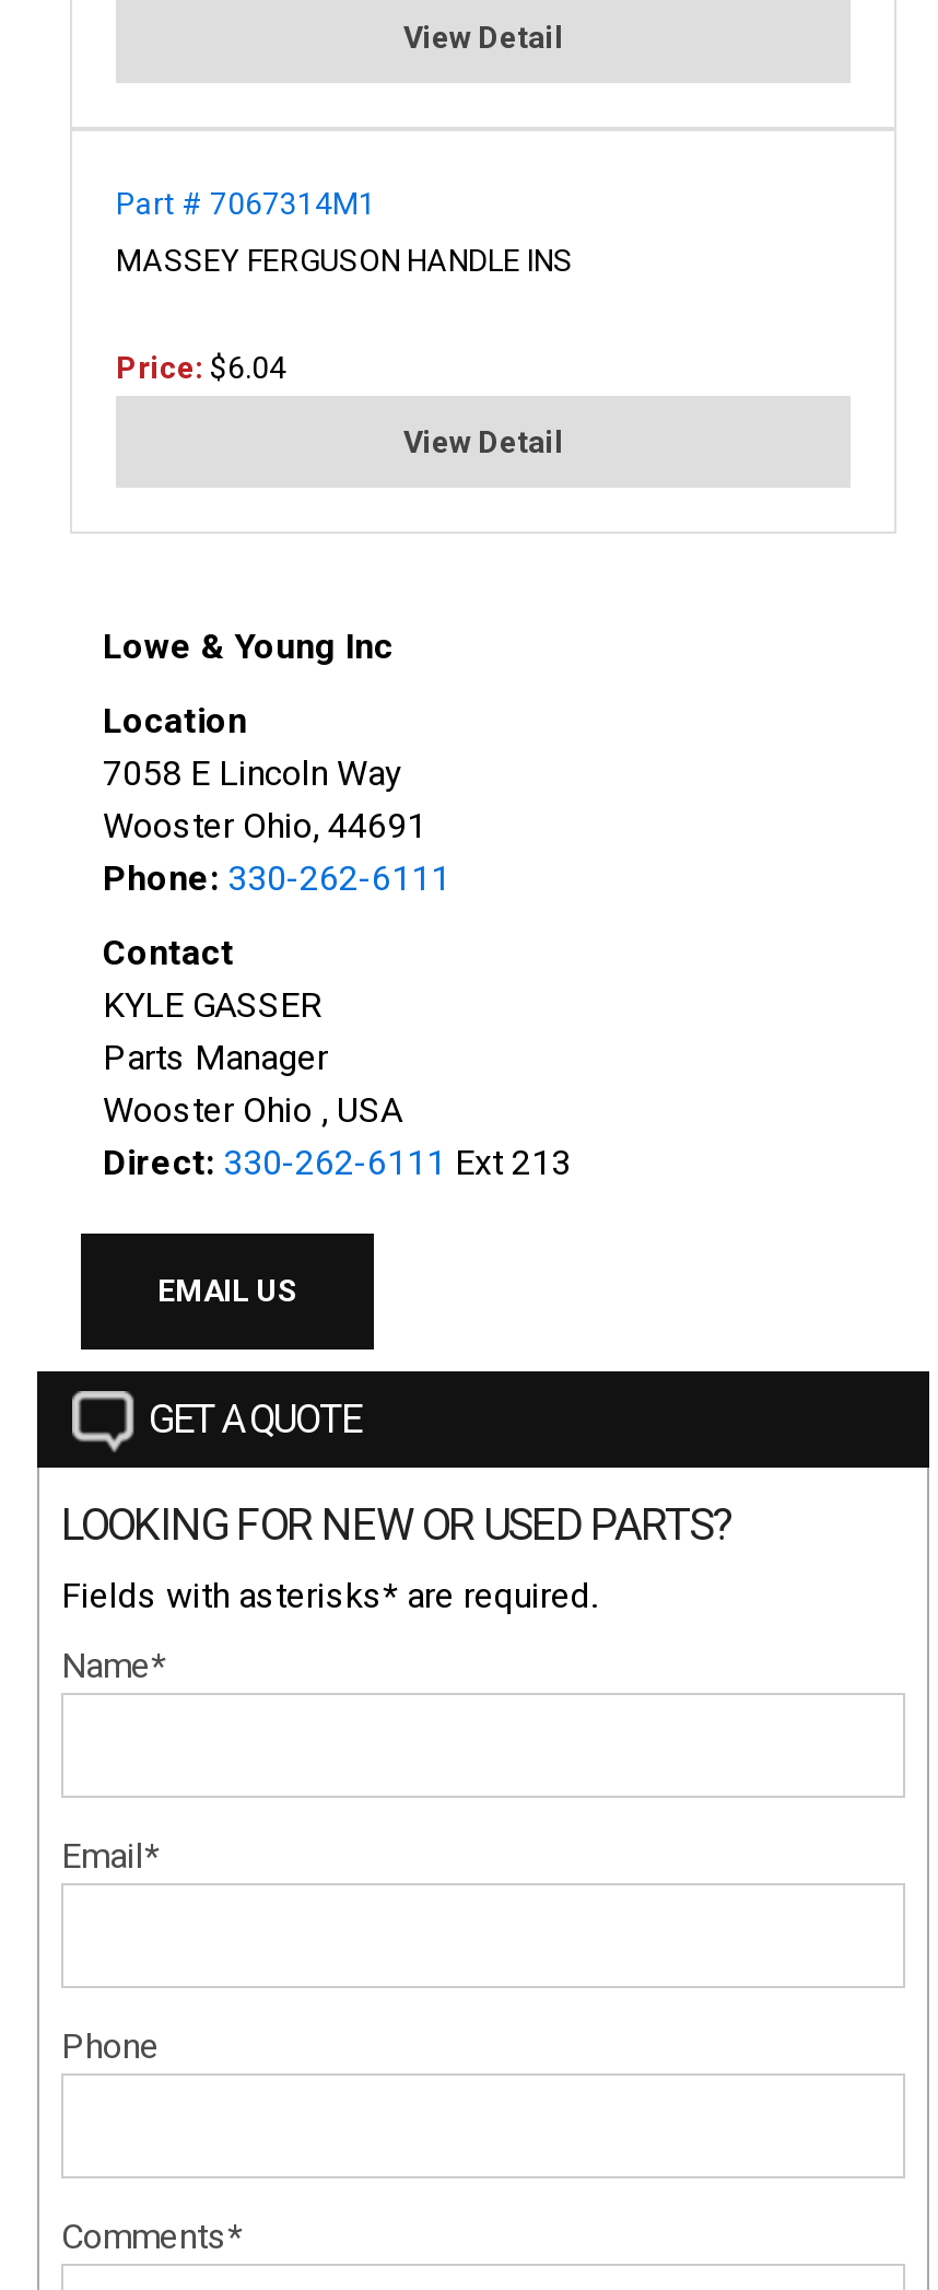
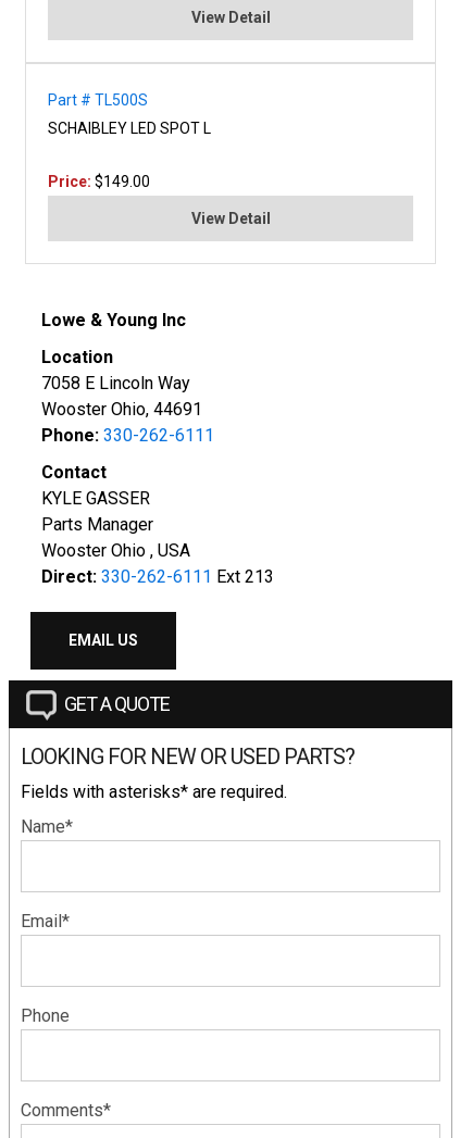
[116,186,376,221] Part # 7067314M1 -> [48,91,148,109] Part # TL500S
[116,243,573,278] MASSEY FERGUSON HANDLE INS -> [48,120,211,137] SCHAIBLEY LED SPOT L
[116,350,286,385] Price: $6.04 -> [48,173,150,190] Price: $149.00

